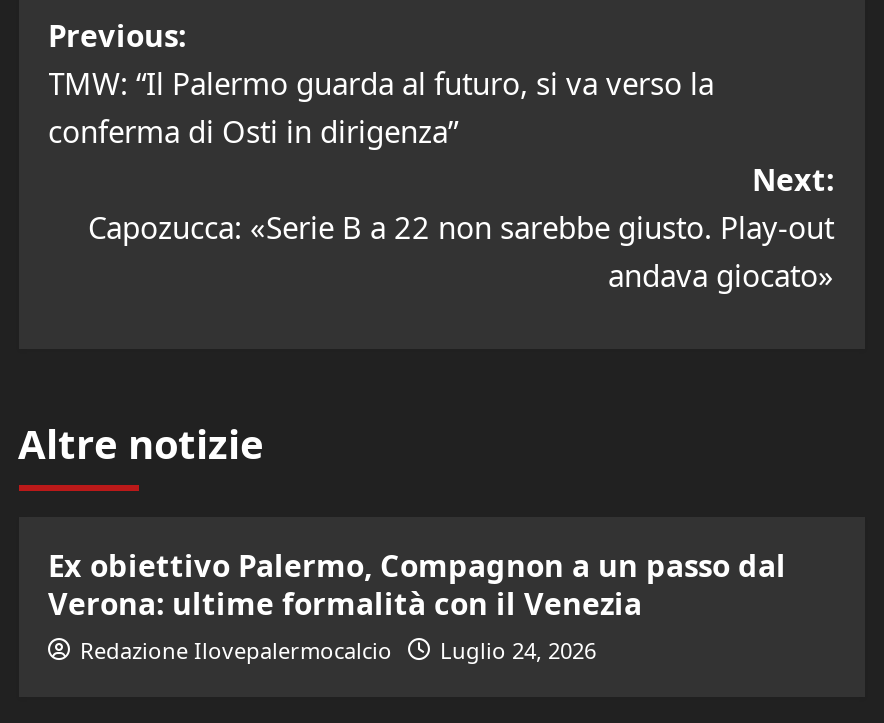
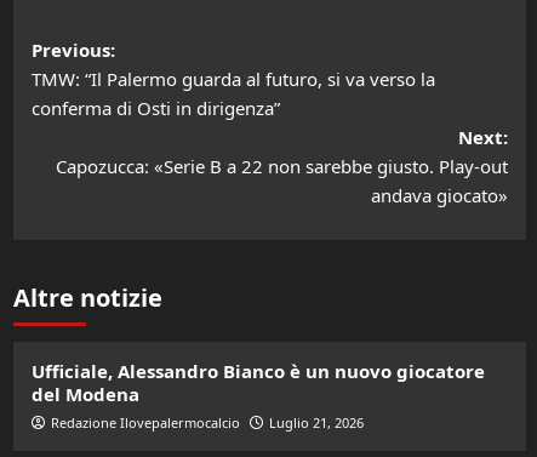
[48,546,786,624] Ex obiettivo Palermo, Compagnon a un passo dal | Verona: ultime formalità con il Venezia -> [31,359,484,406] Ufficiale, Alessandro Bianco è un nuovo giocatore | del Modena
[80,636,596,666] Redazione Ilovepalermocalcio Luglio 24, 2026 -> [50,413,363,432] Redazione Ilovepalermocalcio Luglio 21, 2026

